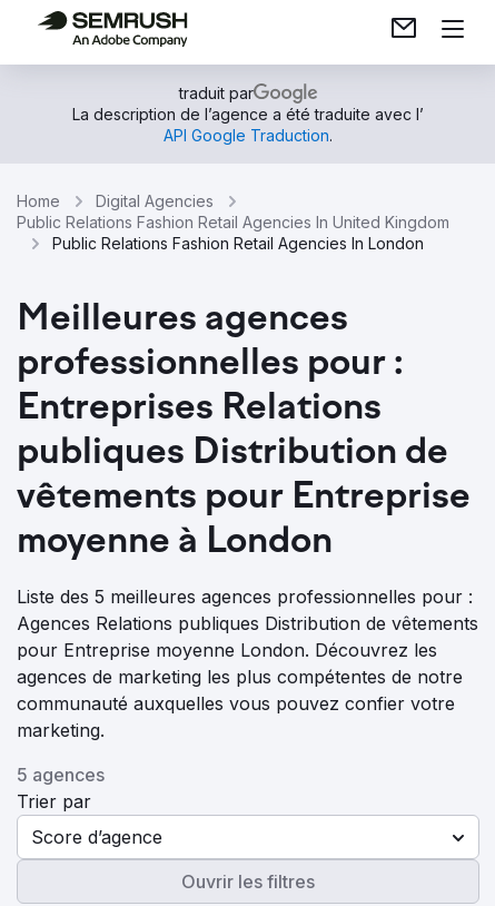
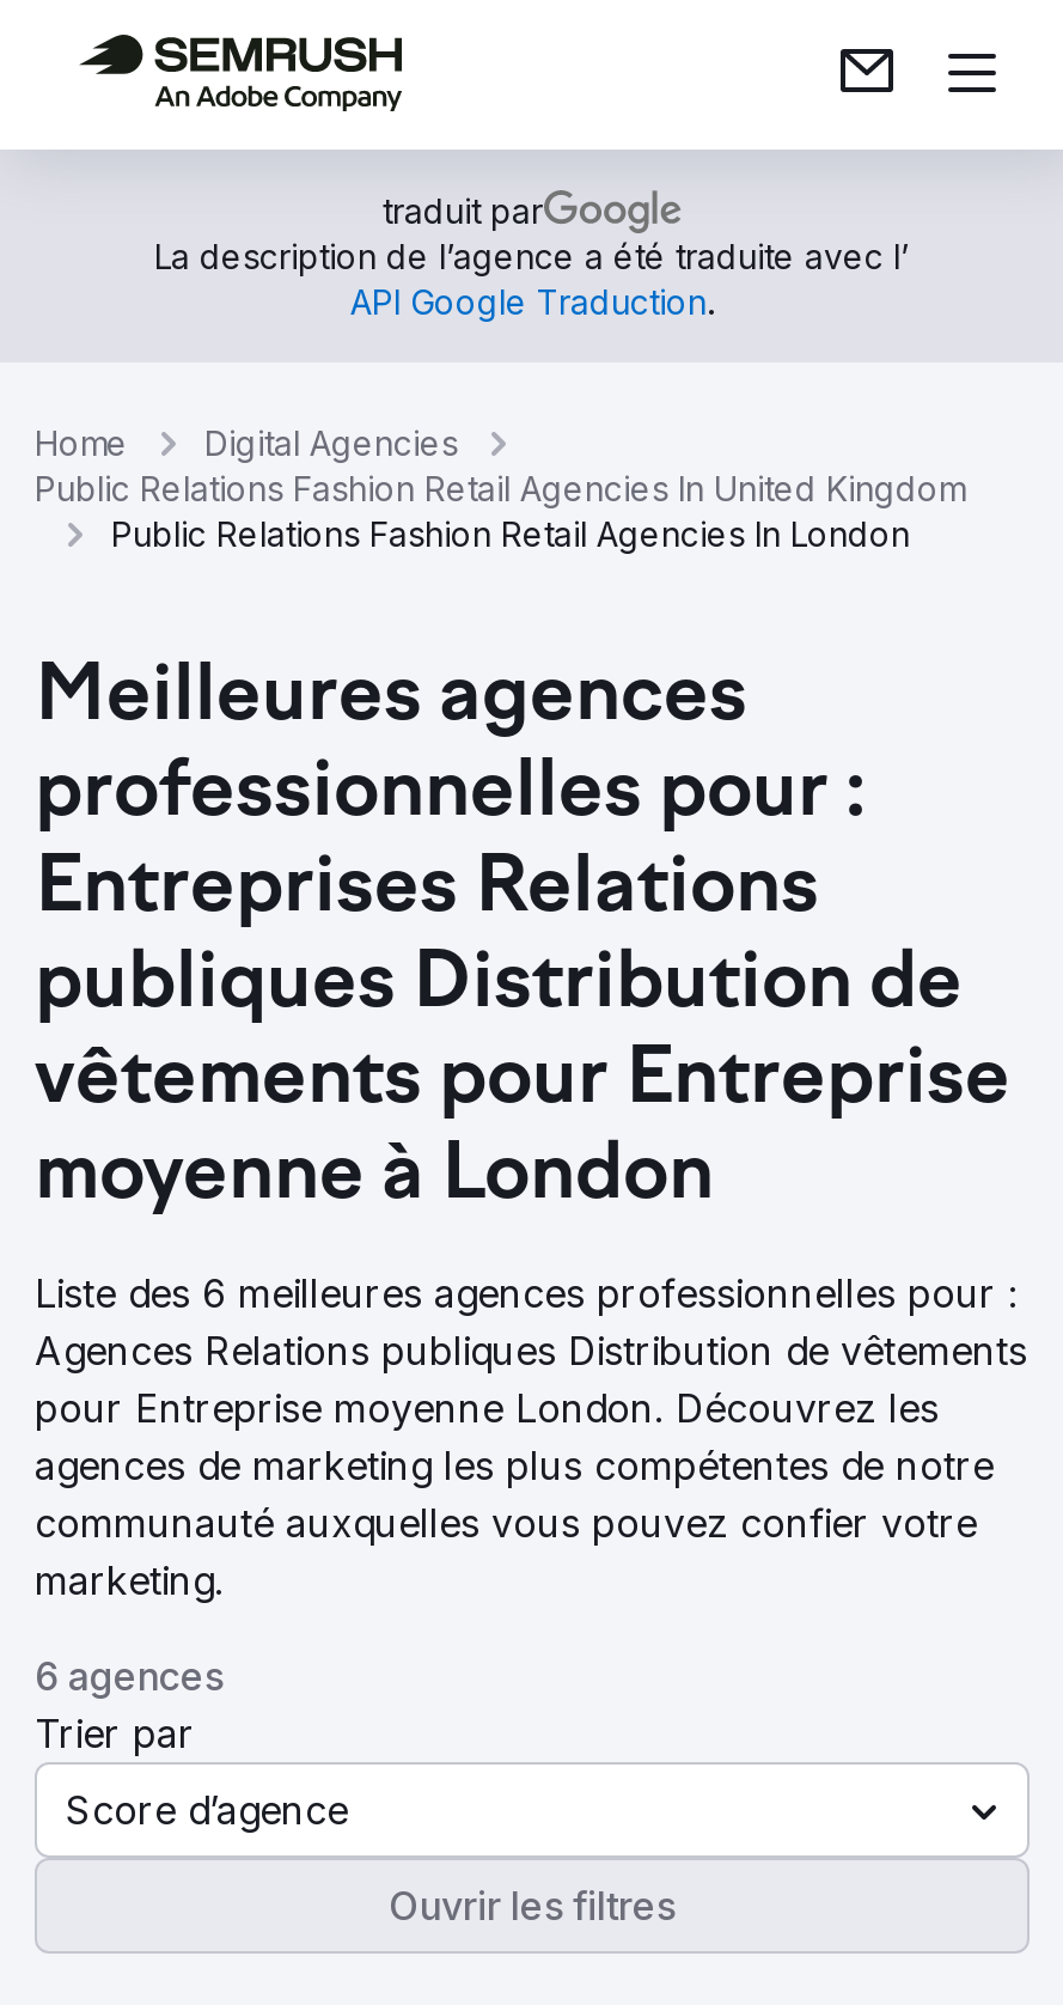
[17,585,473,608] Liste des 5 meilleures agences professionnelles pour : -> [35,1269,1018,1317] Liste des 6 meilleures agences professionnelles pour :
[17,764,105,786] 5 agences -> [35,1652,224,1700] 6 agences

